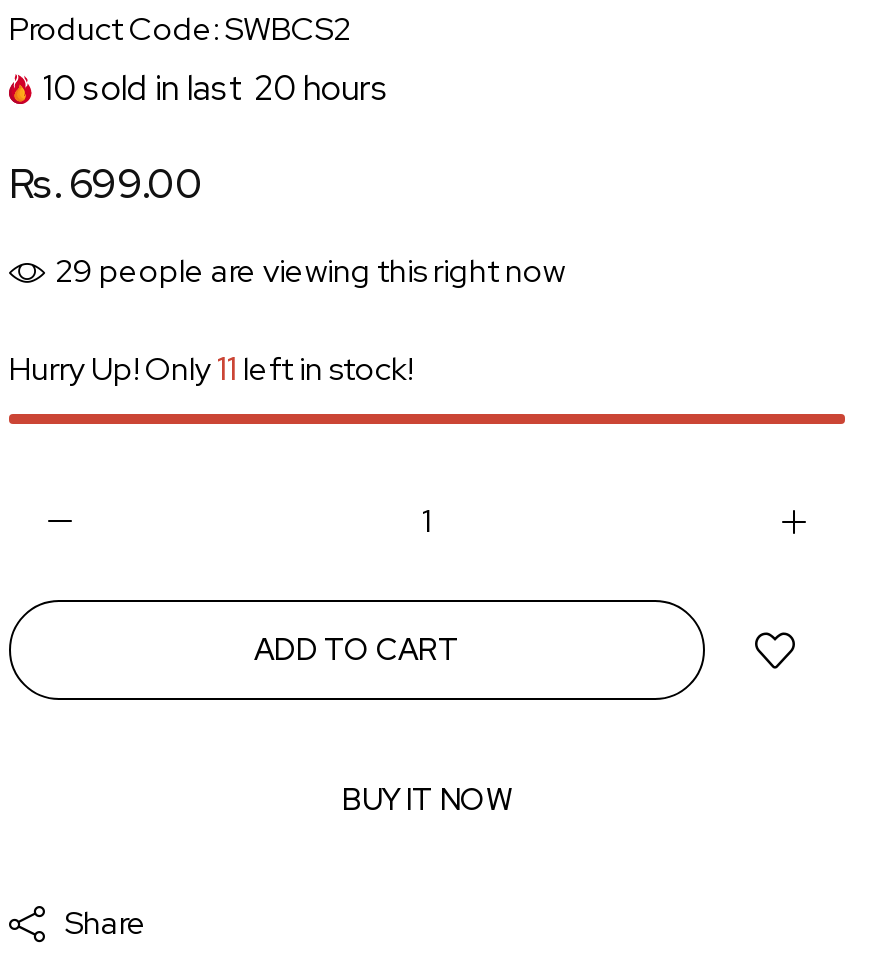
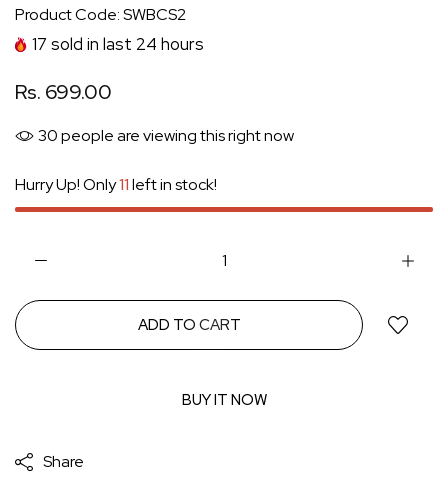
[43,65,389,109] 10 sold in last 20 hours -> [32,33,204,55] 17 sold in last 24 hours
[55,249,565,291] 29 people are viewing this right now -> [38,125,294,146] 30 people are viewing this right now

